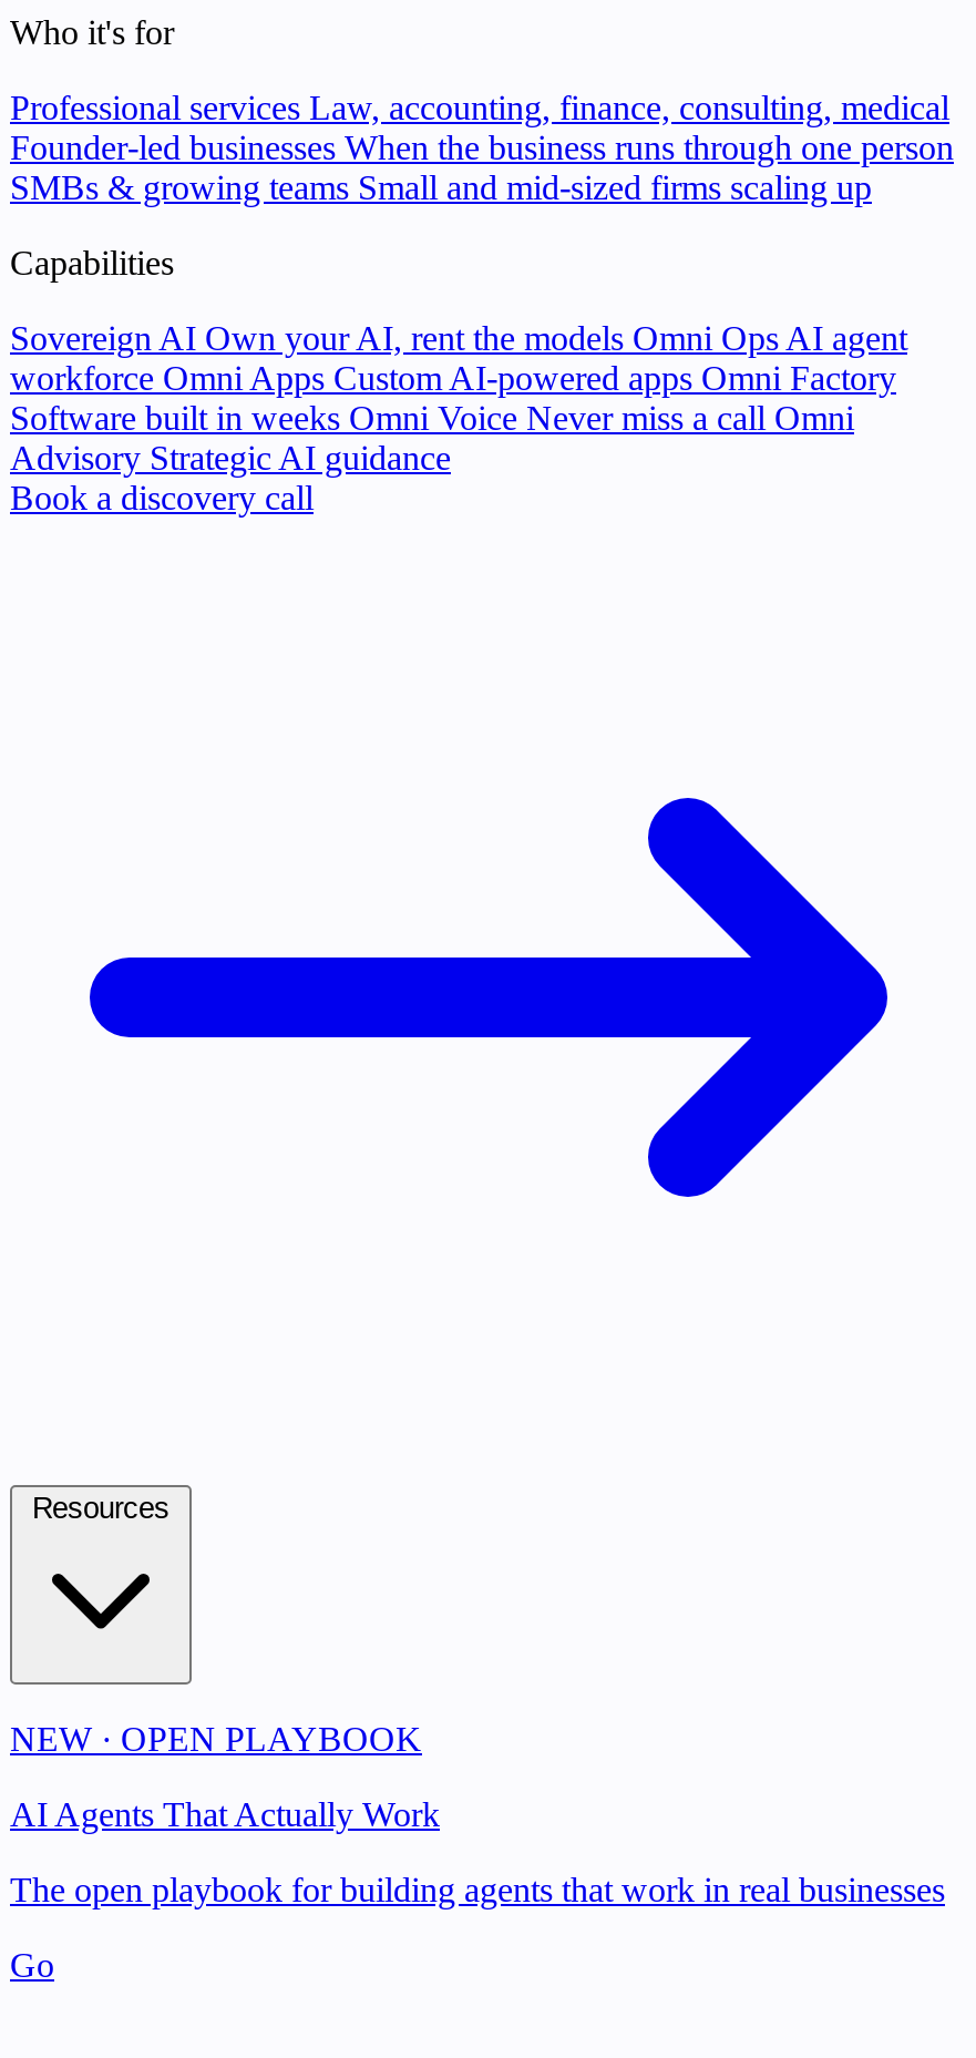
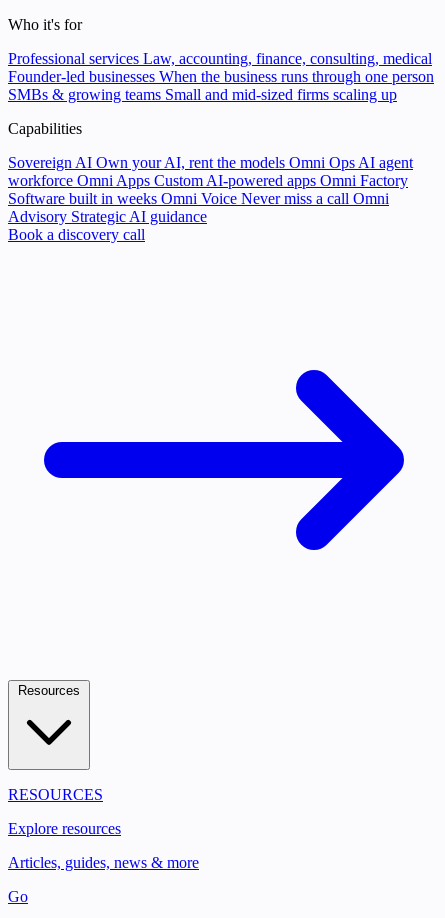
[10,1720,422,1758] NEW · OPEN PLAYBOOK -> [8,786,103,803] RESOURCES
[10,1795,440,1833] AI Agents That Actually Work -> [8,820,121,837] Explore resources
[10,1871,945,1908] The open playbook for building agents that work in real businesses -> [8,854,199,871] Articles, guides, news & more

